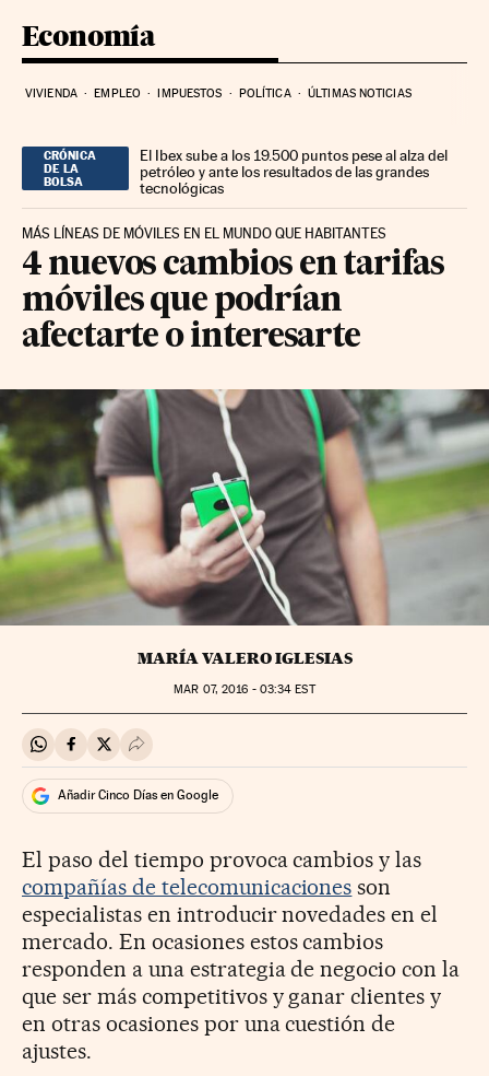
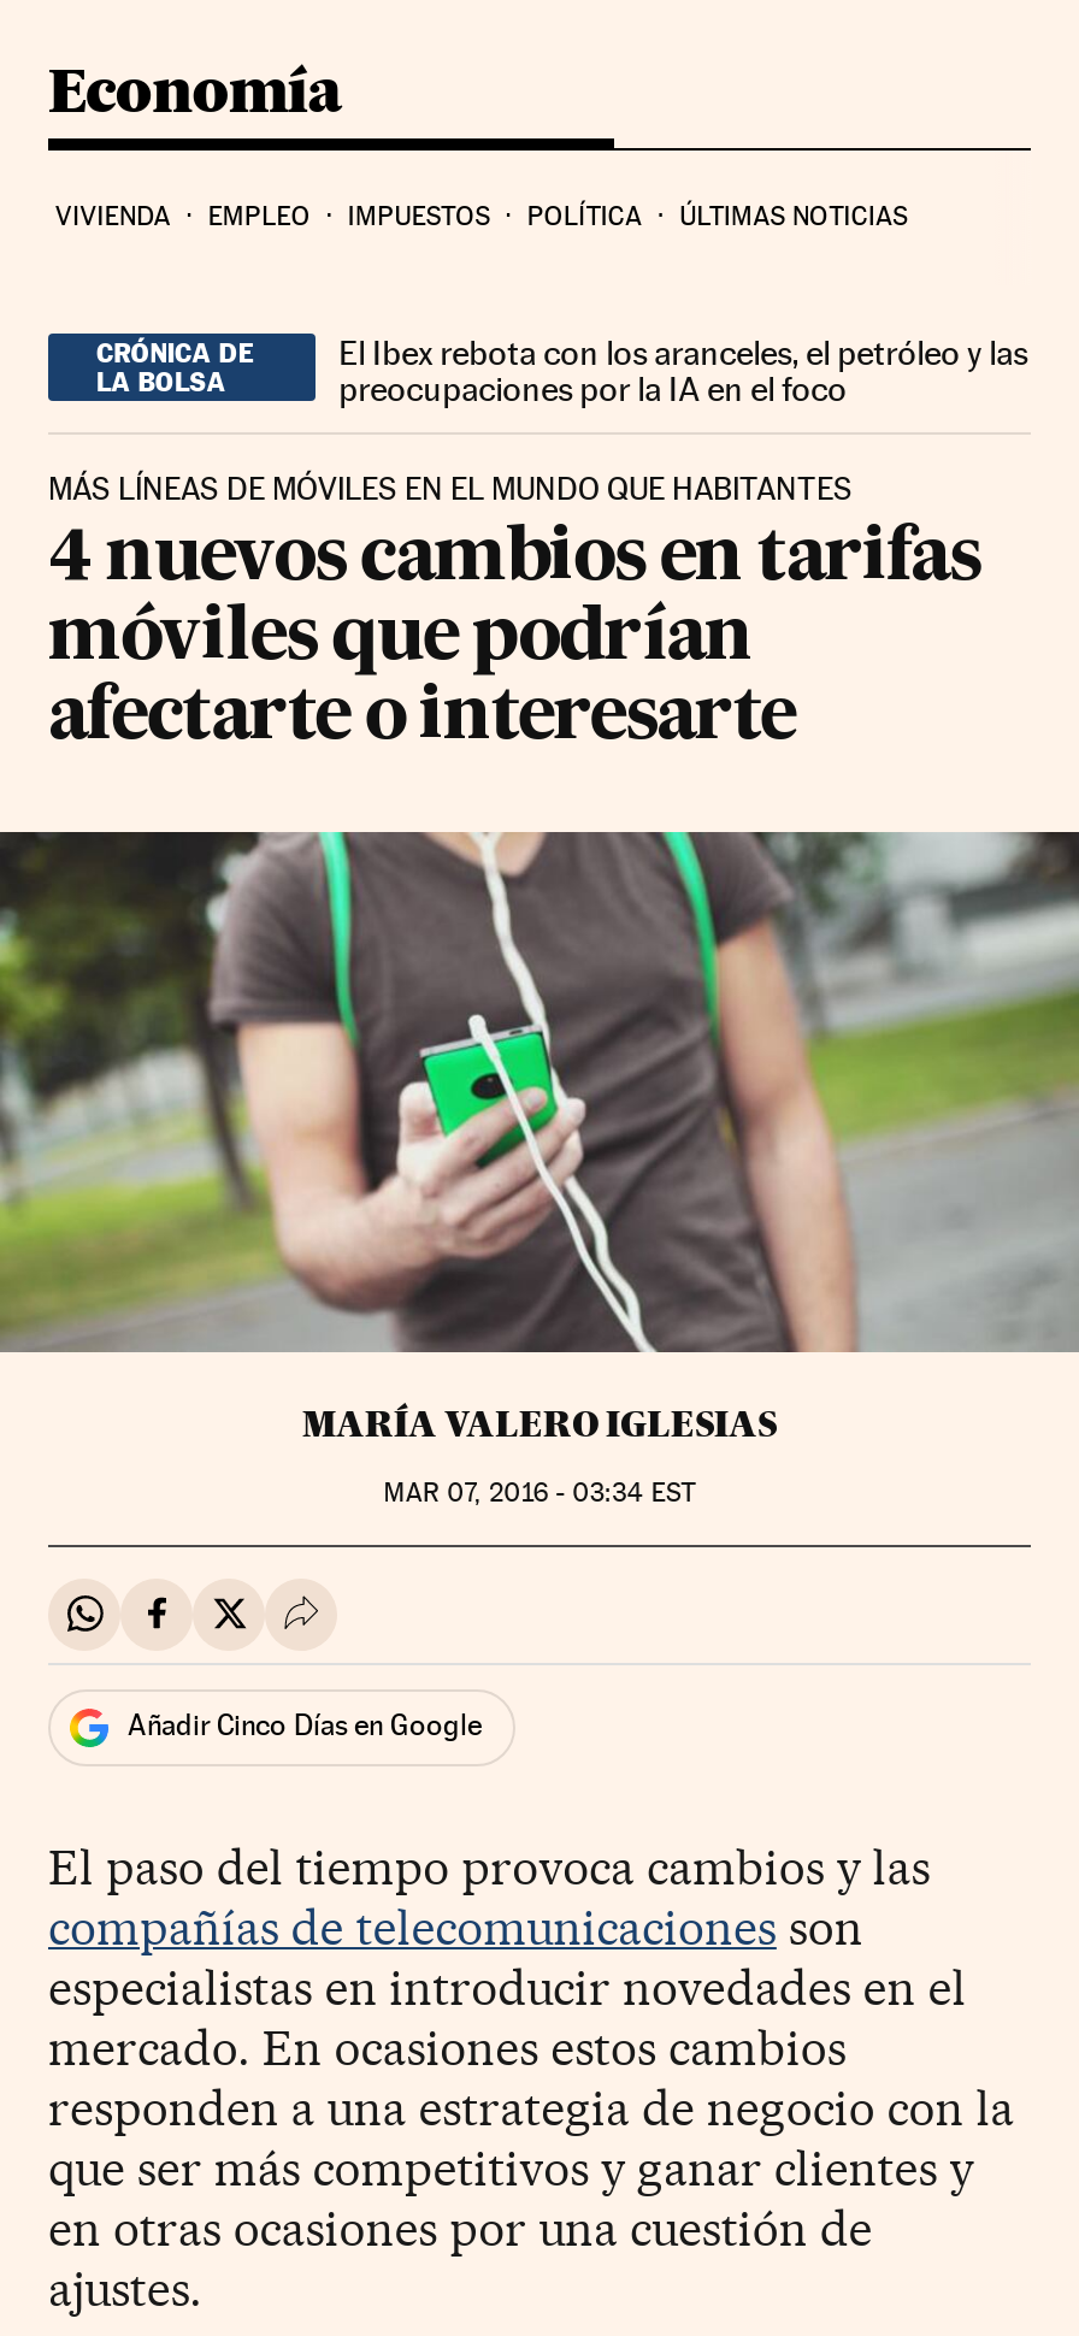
[140,146,448,196] El Ibex sube a los 19.500 puntos pese al alza del | petróleo y ante los resultados de las grandes | tecnológicas -> [339,333,1027,407] El Ibex rebota con los aranceles, el petróleo y las | preocupaciones por la IA en el foco

